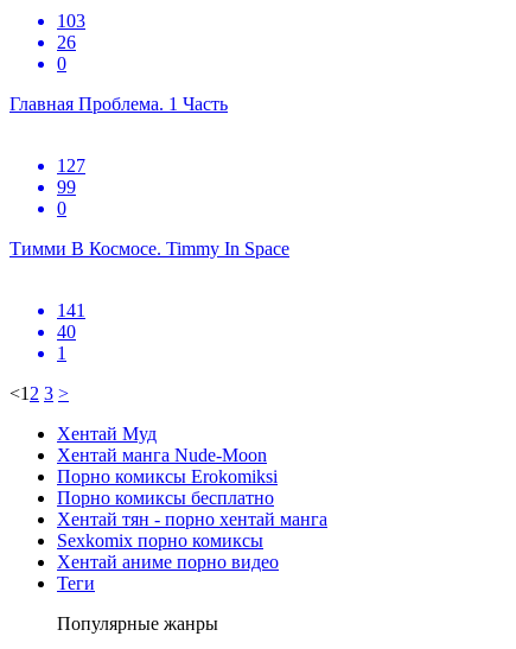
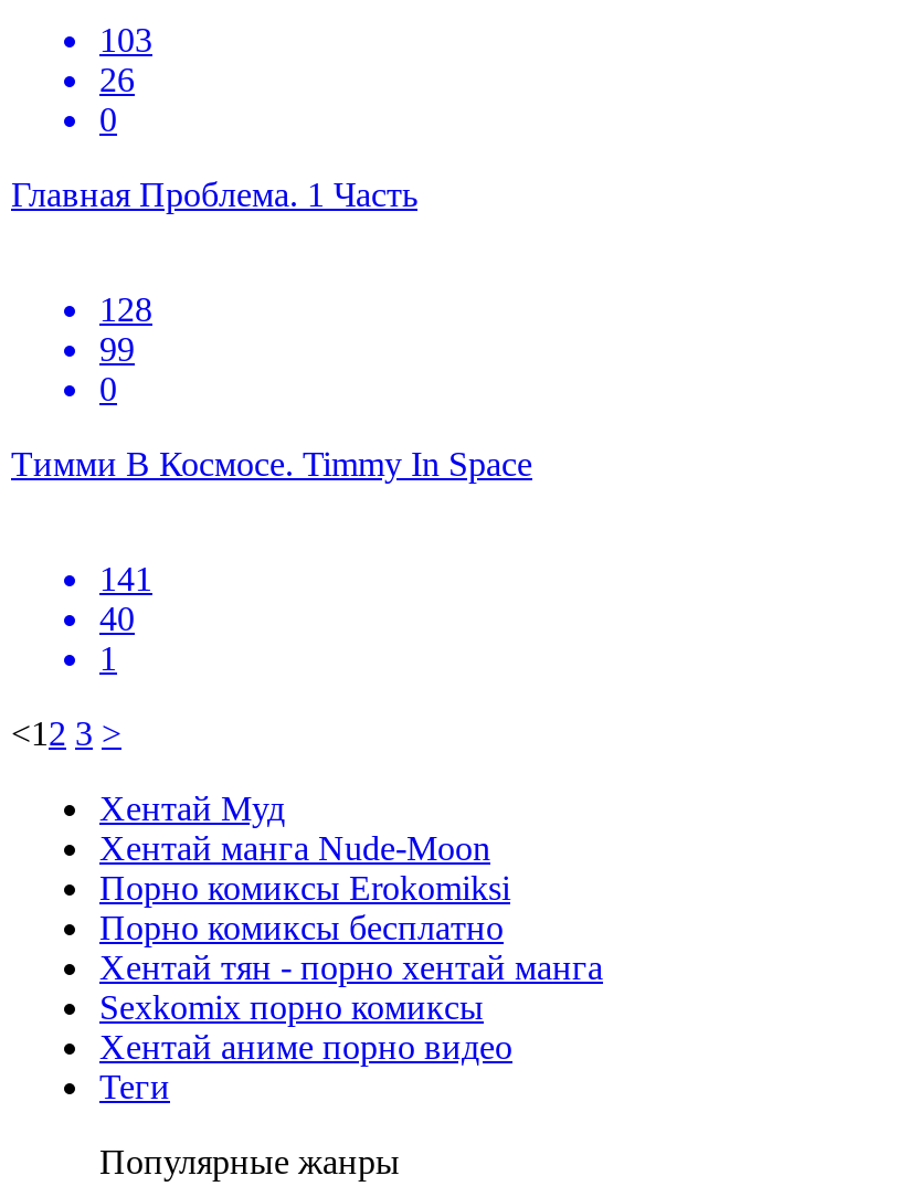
[57,155,85,175] 127 -> [99,290,152,328] 128

